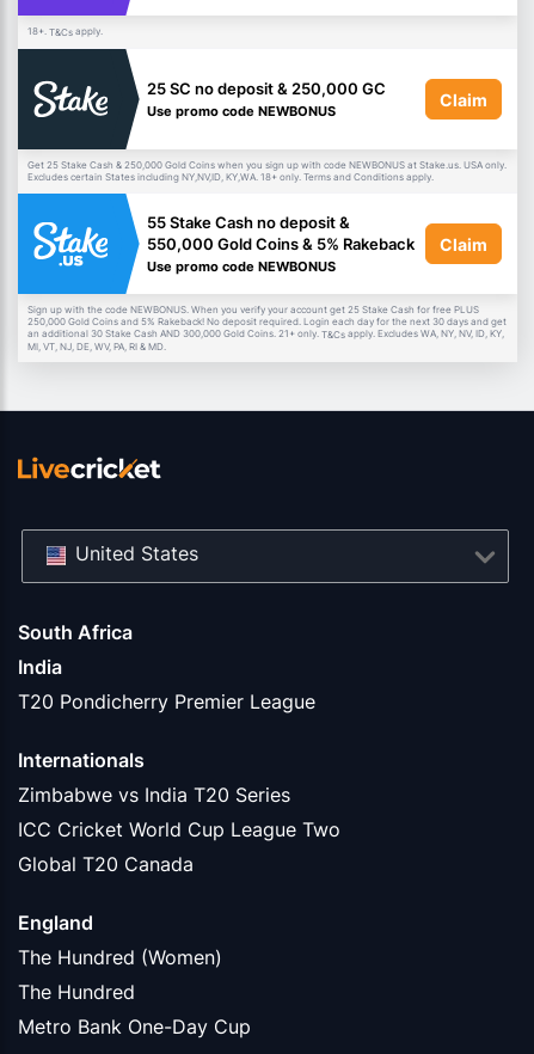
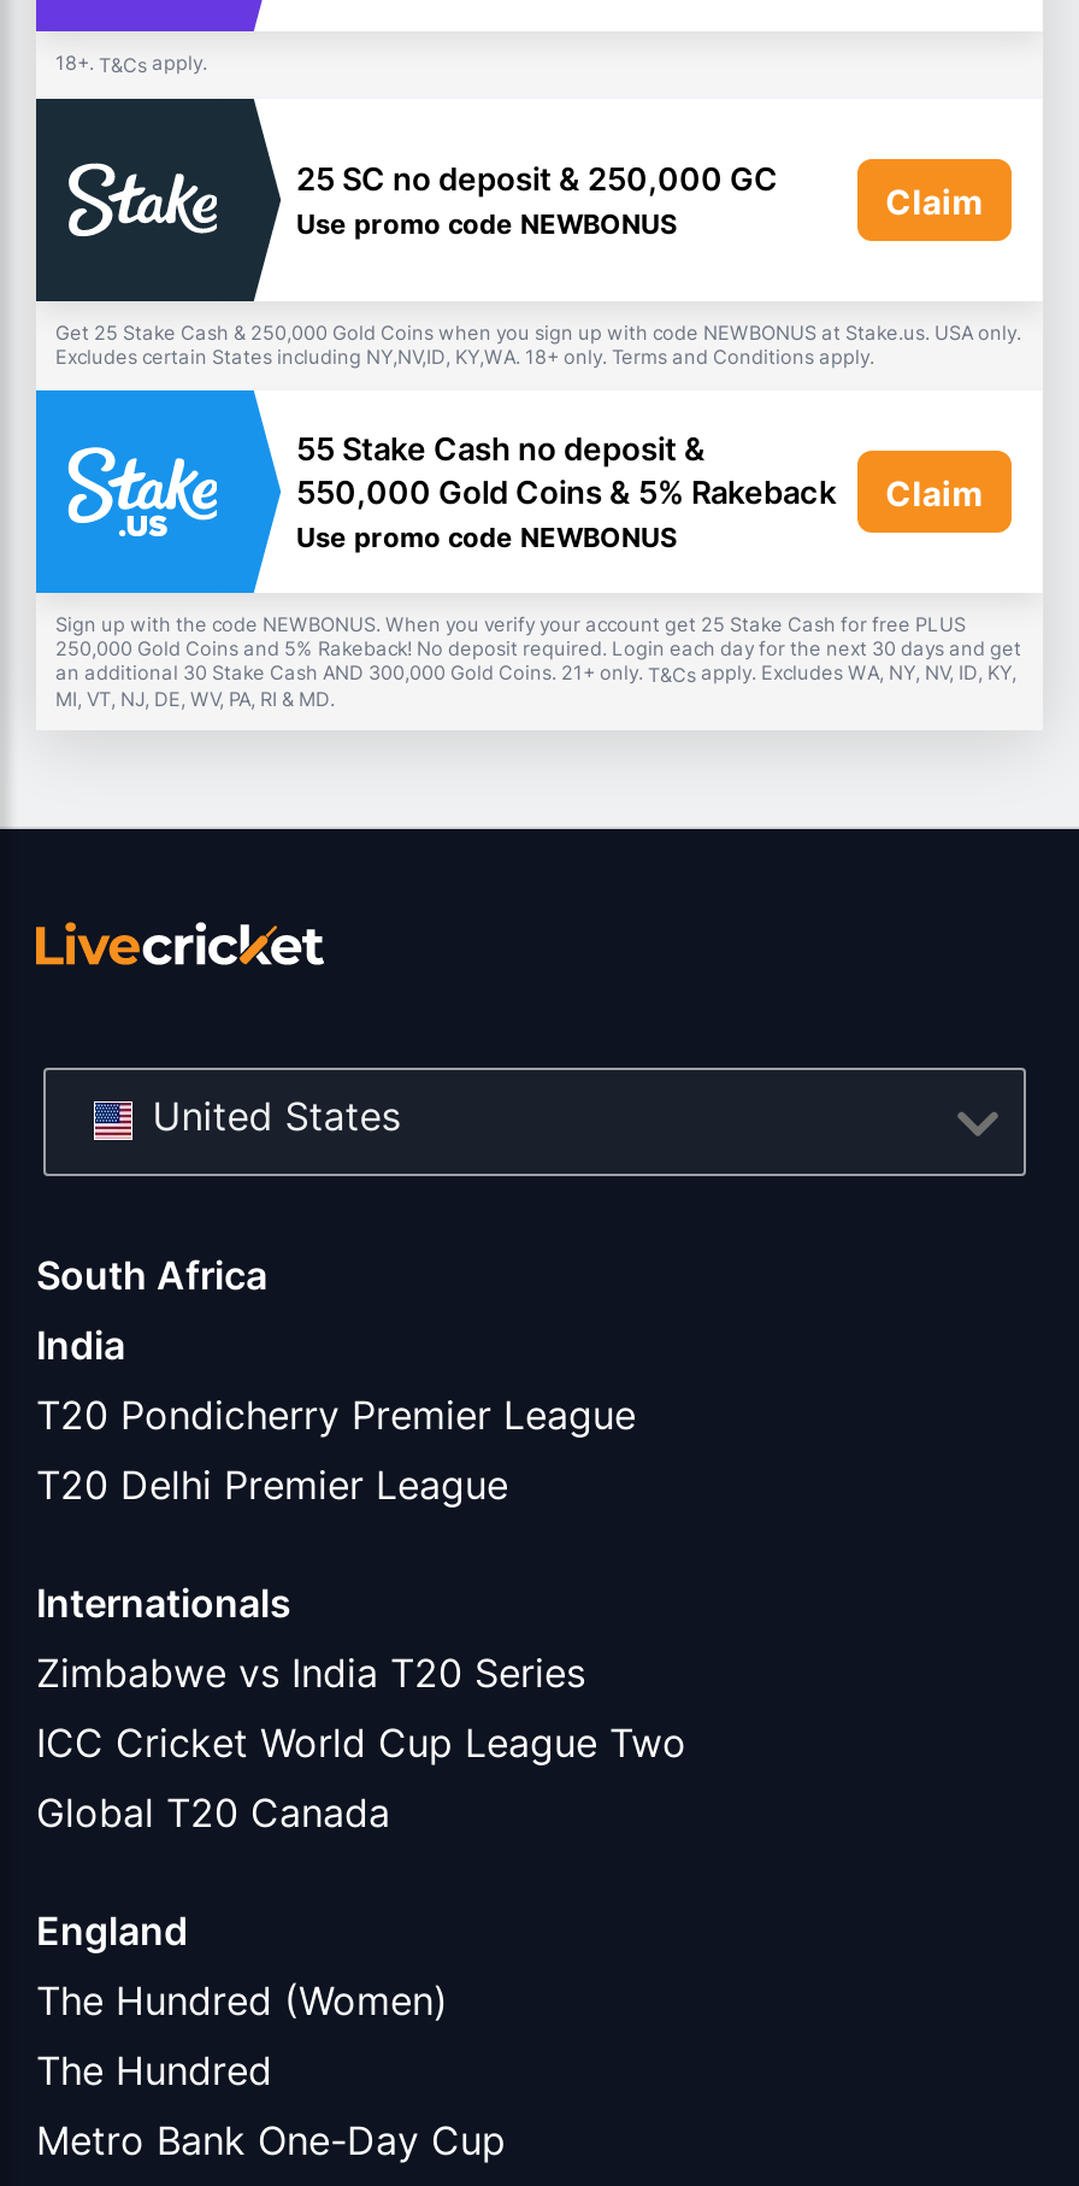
none -> [36,1460,508,1508] T20 Delhi Premier League

